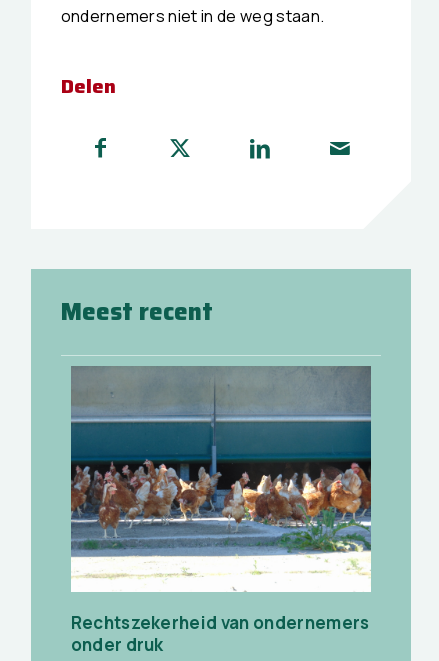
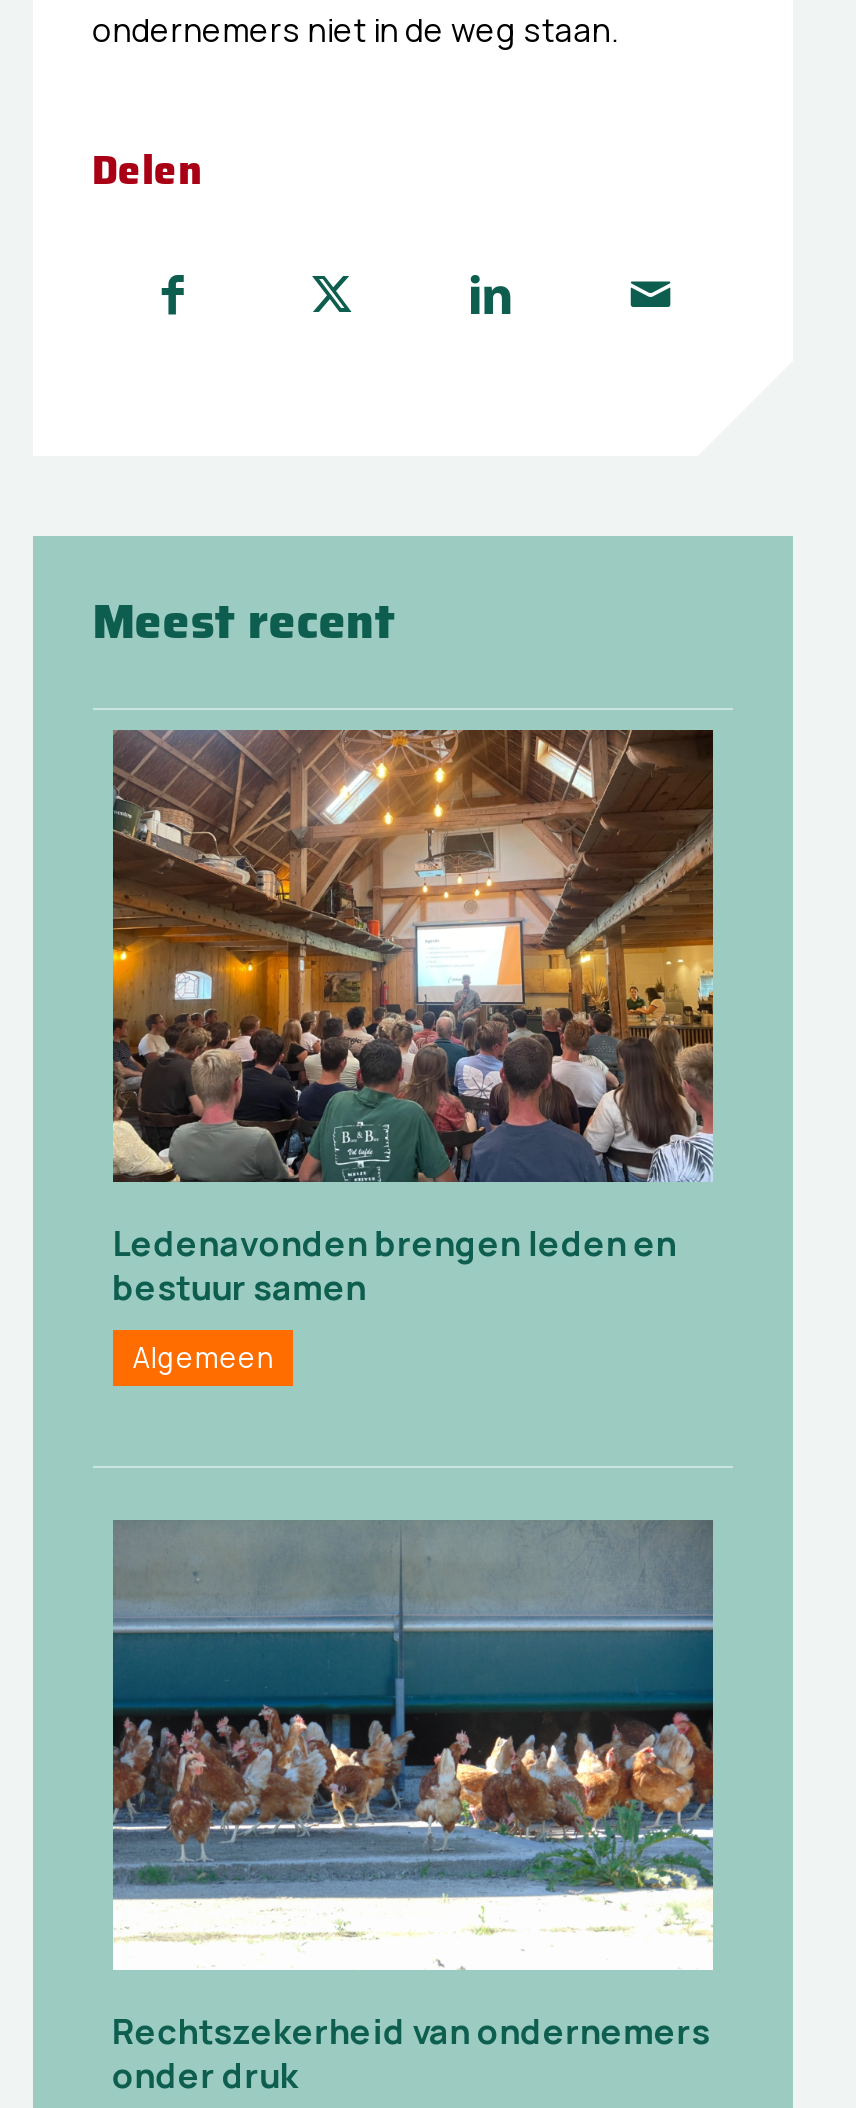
none -> [111,730,715,1375] [image] | Ledenavonden brengen leden en | bestuur samen | Algemeen

